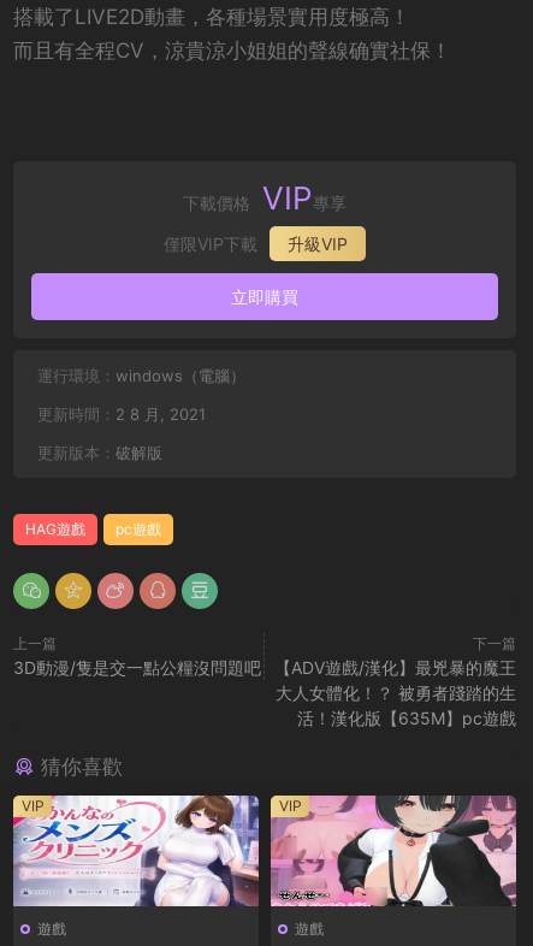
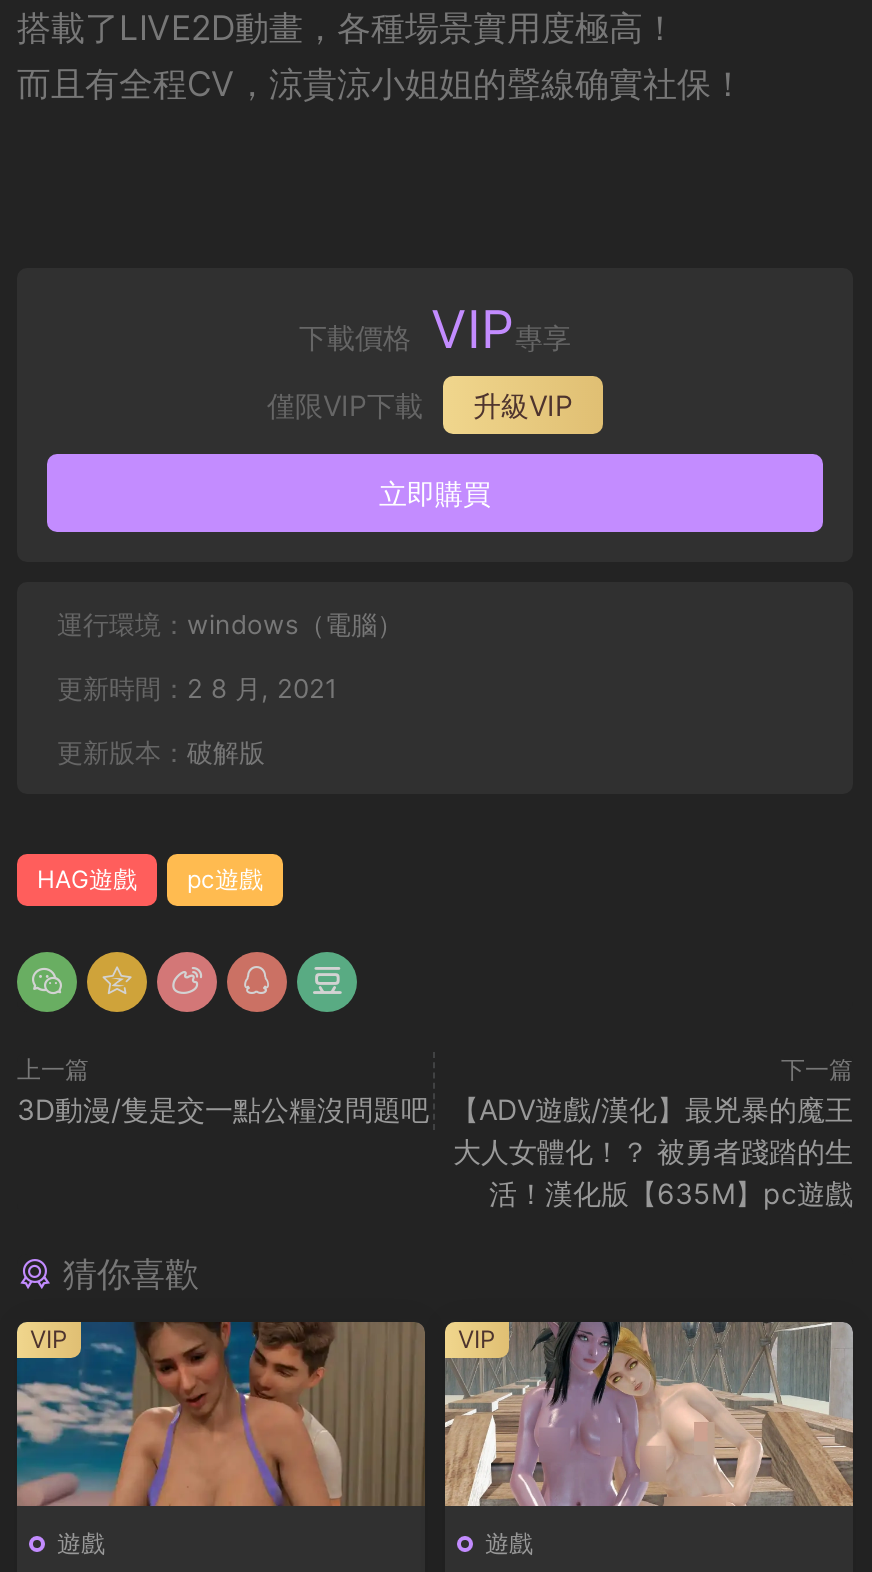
[12,794,260,907] [image] -> [17,1322,425,1508] [image]
[271,794,516,907] [image] -> [443,1322,855,1508] [image]

